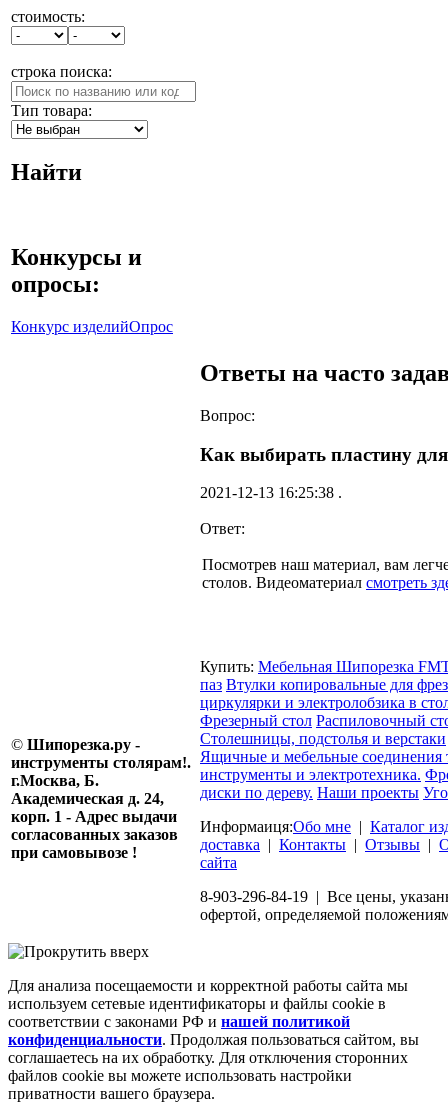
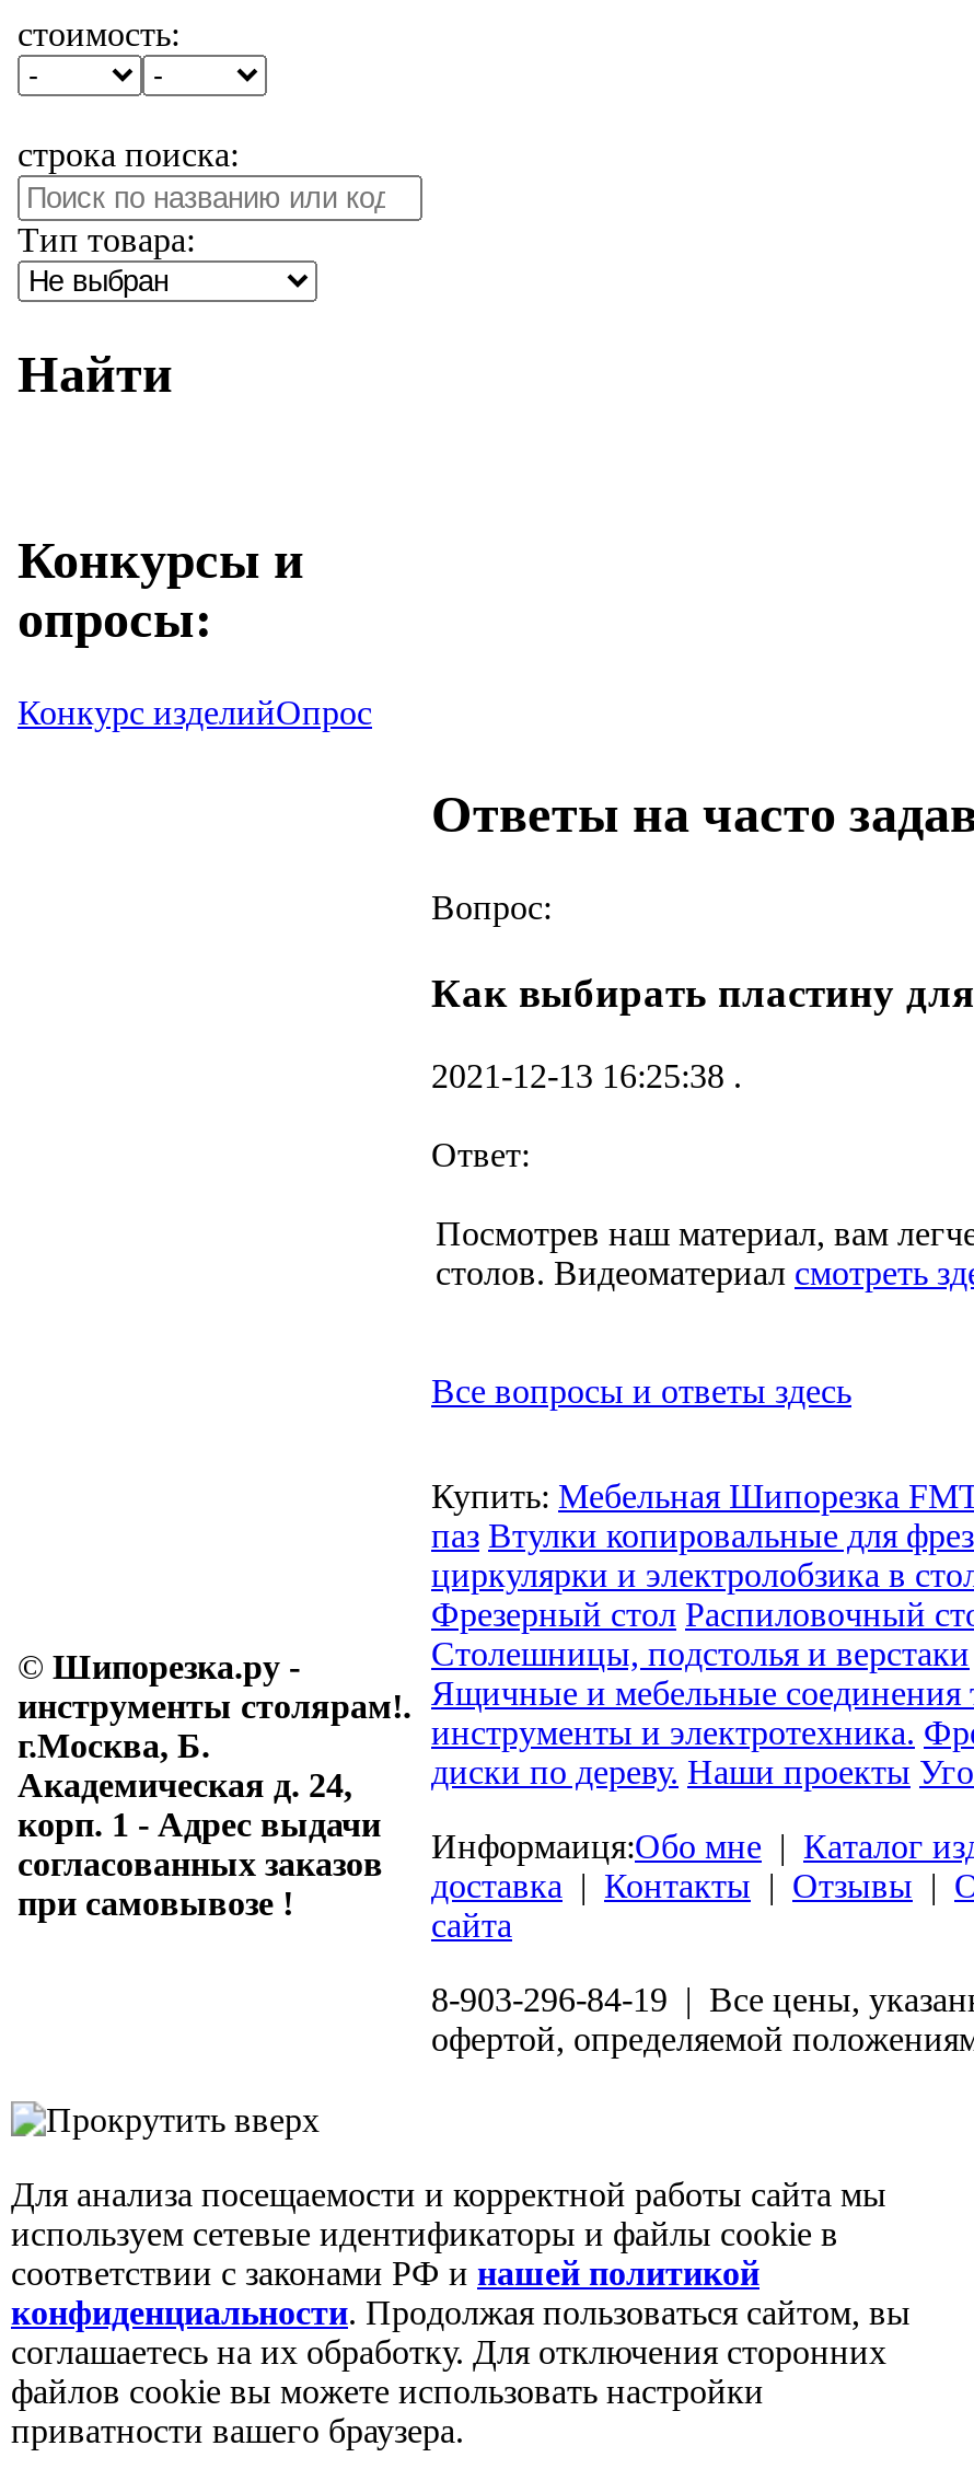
none -> [431,1373,851,1410] Все вопросы и ответы здесь

